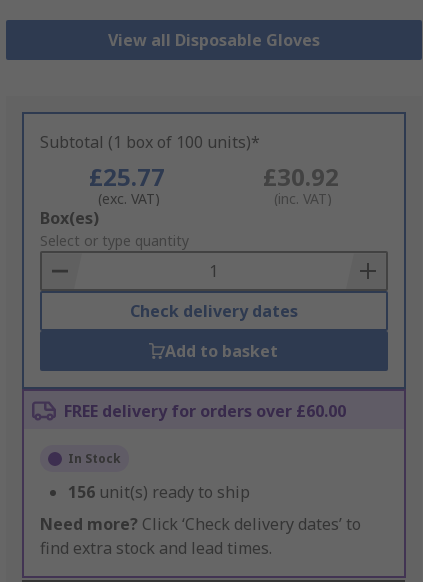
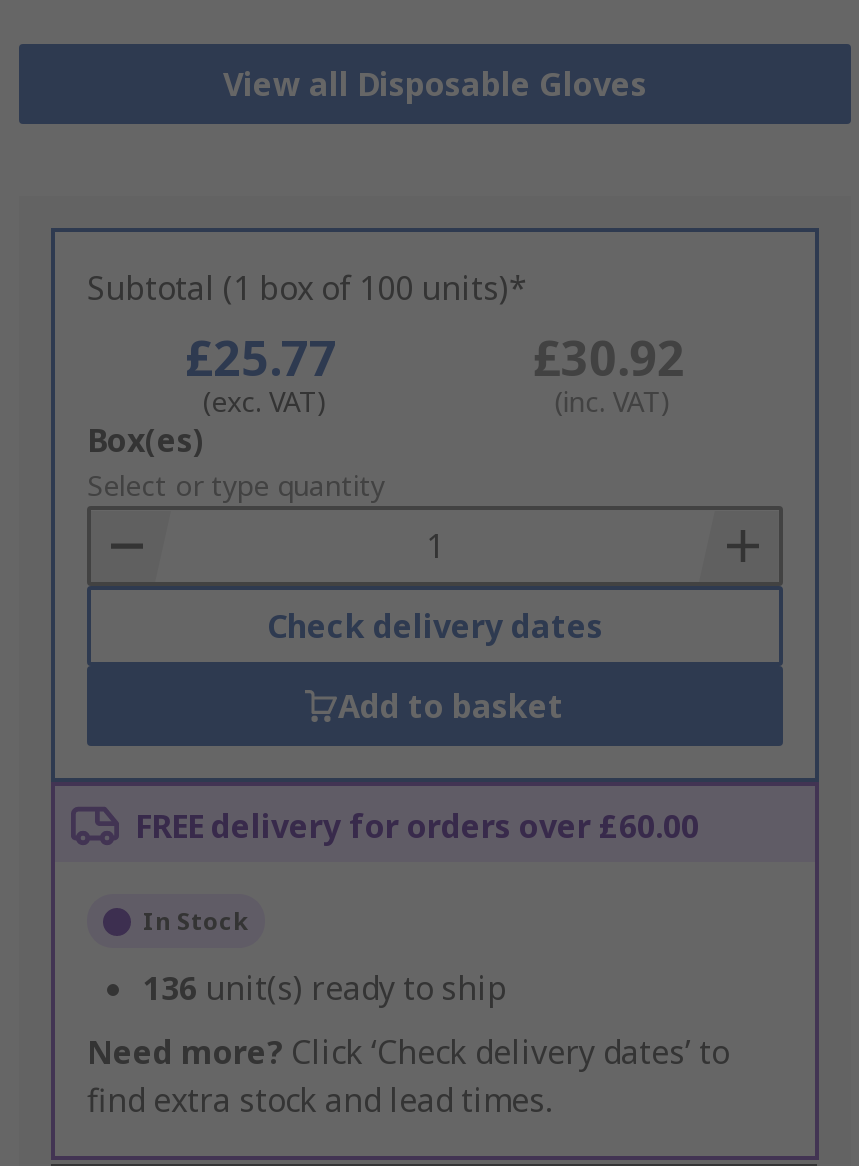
[68,481,250,503] 156 unit(s) ready to ship -> [143,967,507,1011] 136 unit(s) ready to ship

